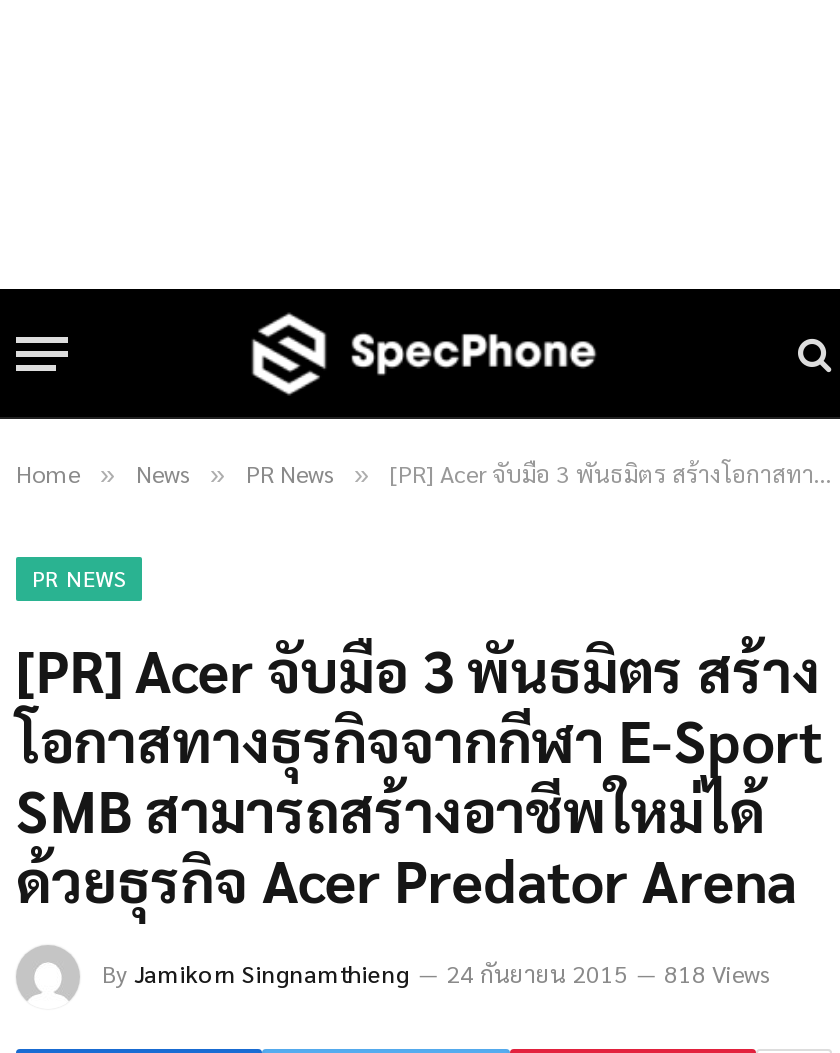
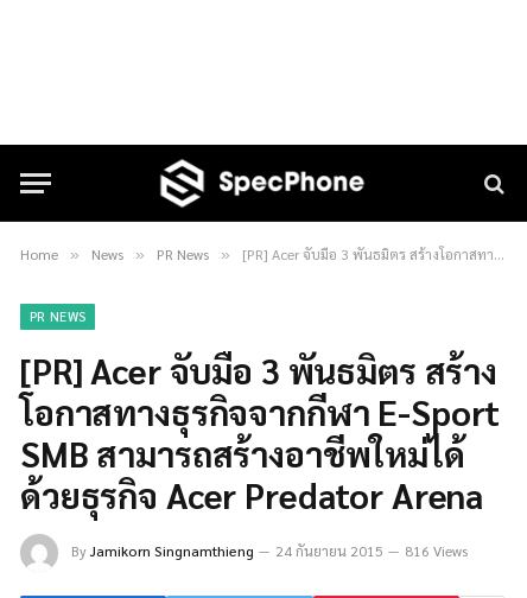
[102,957,770,989] By Jamikorn Singnamthieng 24 กันยายน 2015 818 Views -> [71,541,468,560] By Jamikorn Singnamthieng 24 กันยายน 2015 816 Views

